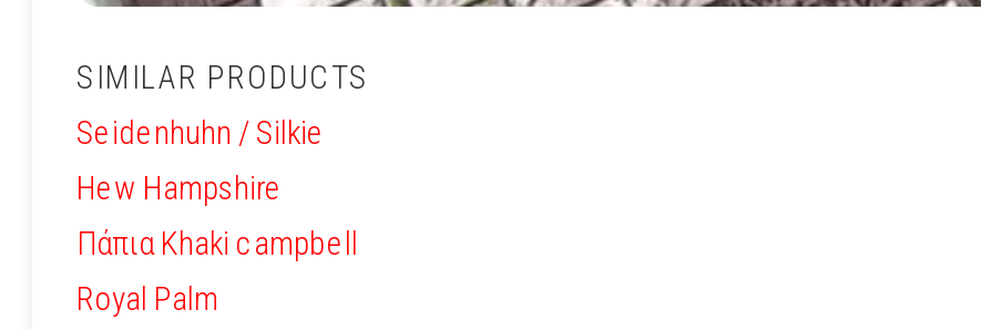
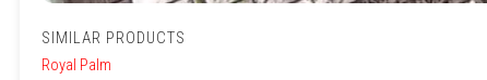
[76,113,358,264] Seidenhuhn / Silkie | Hew Hampshire | Πάπια Khaki campbell -> none

